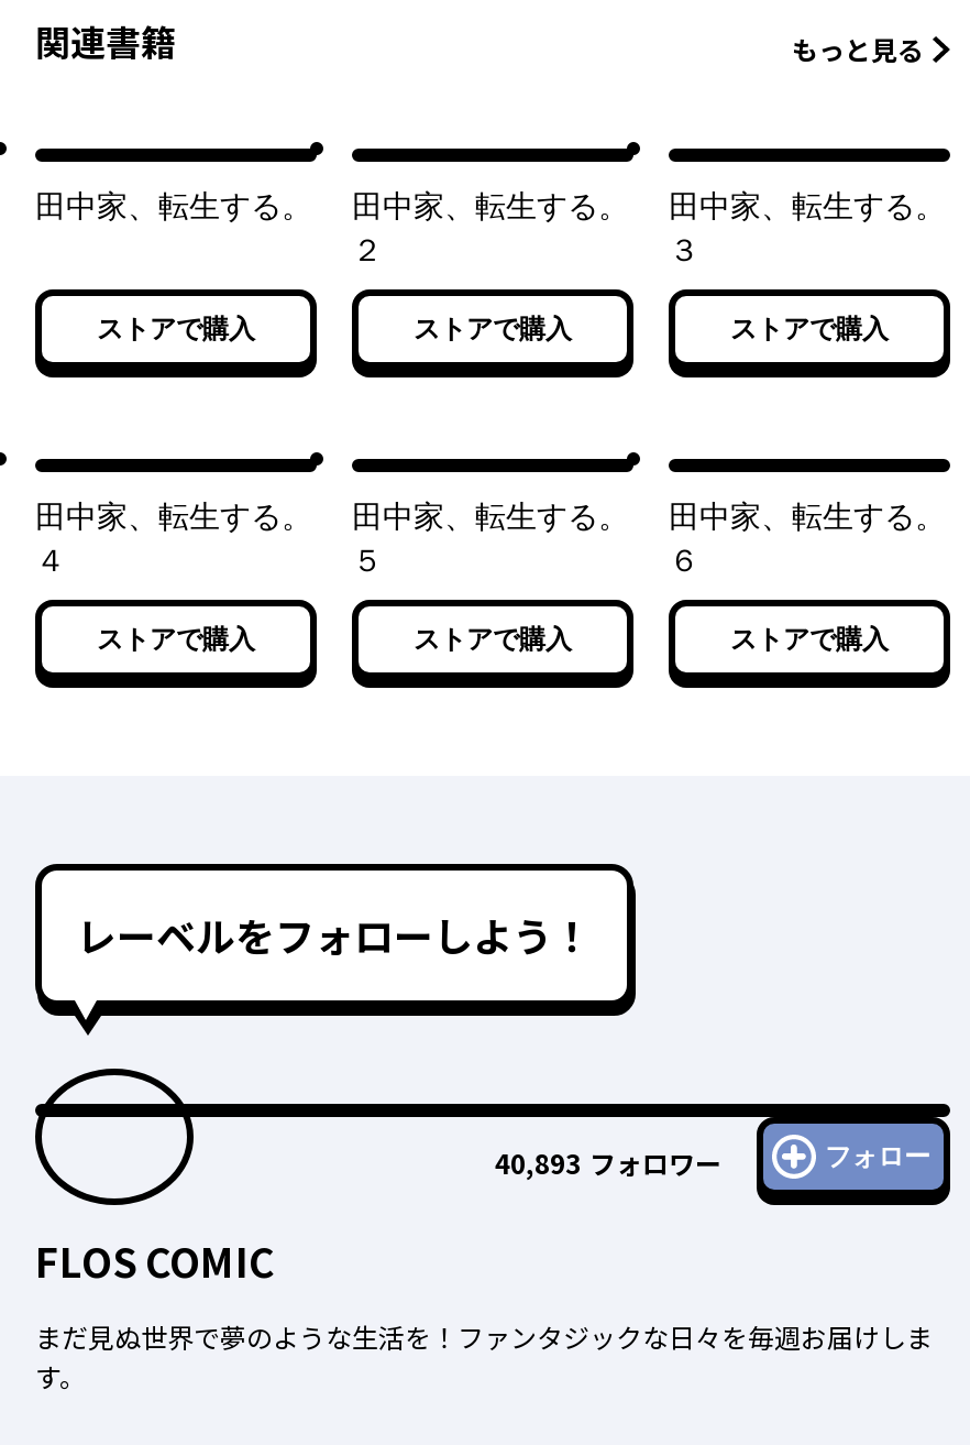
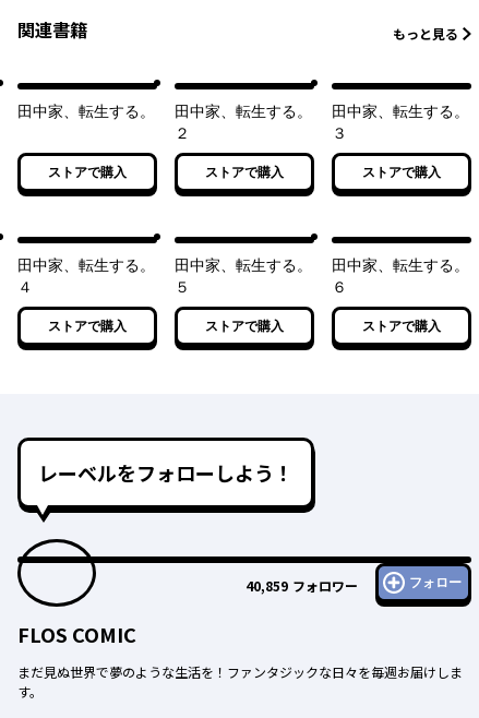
[495,1143,721,1180] 40,893 フォロワー -> [246,576,358,594] 40,859 フォロワー

